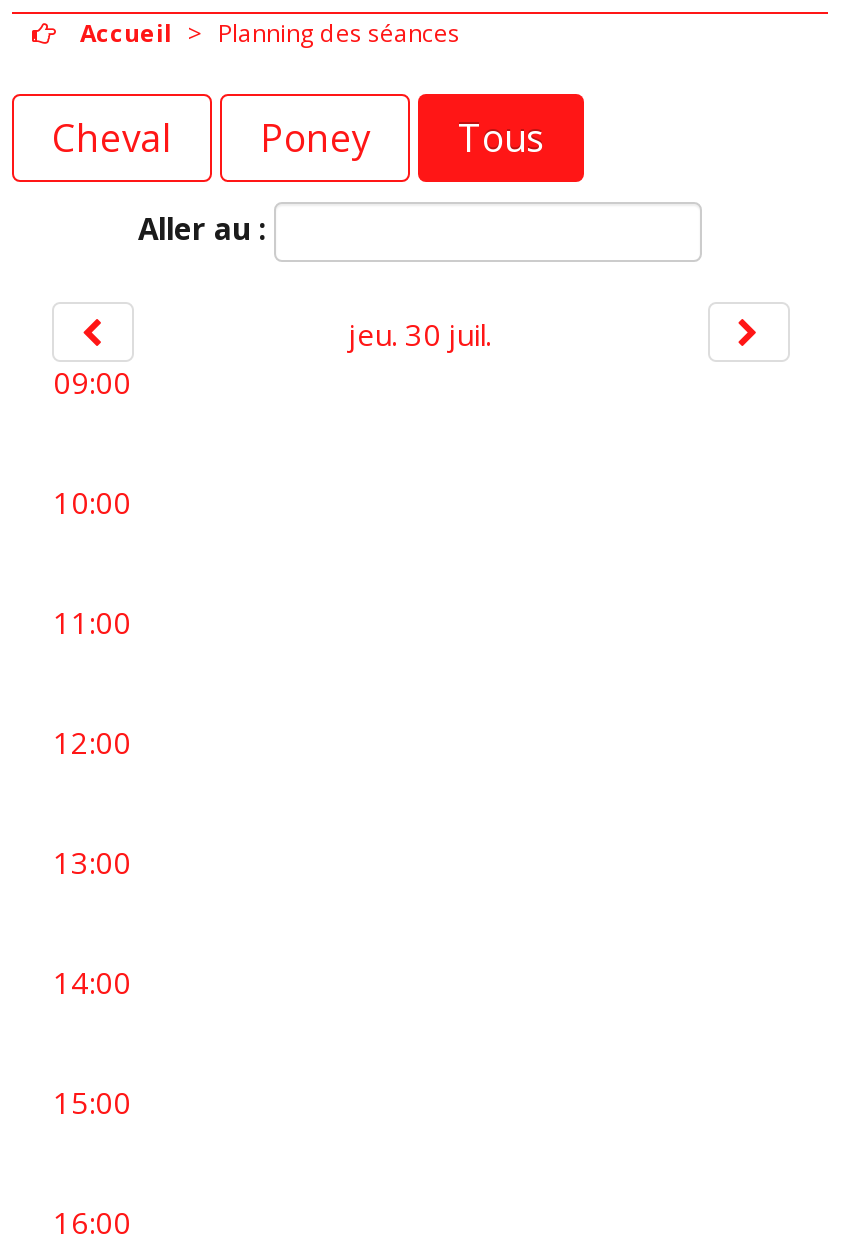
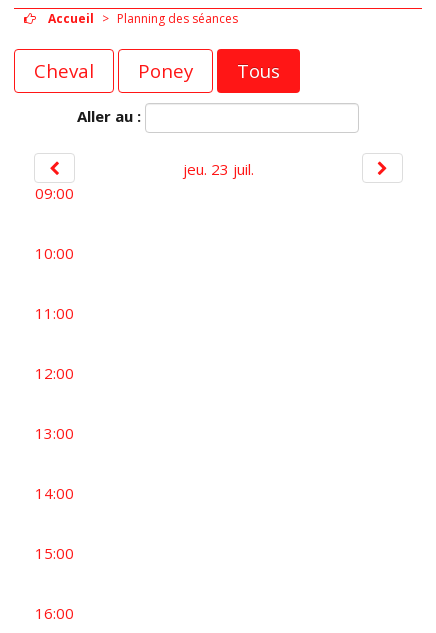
[349,314,491,354] jeu. 30 juil. -> [182,159,253,179] jeu. 23 juil.

